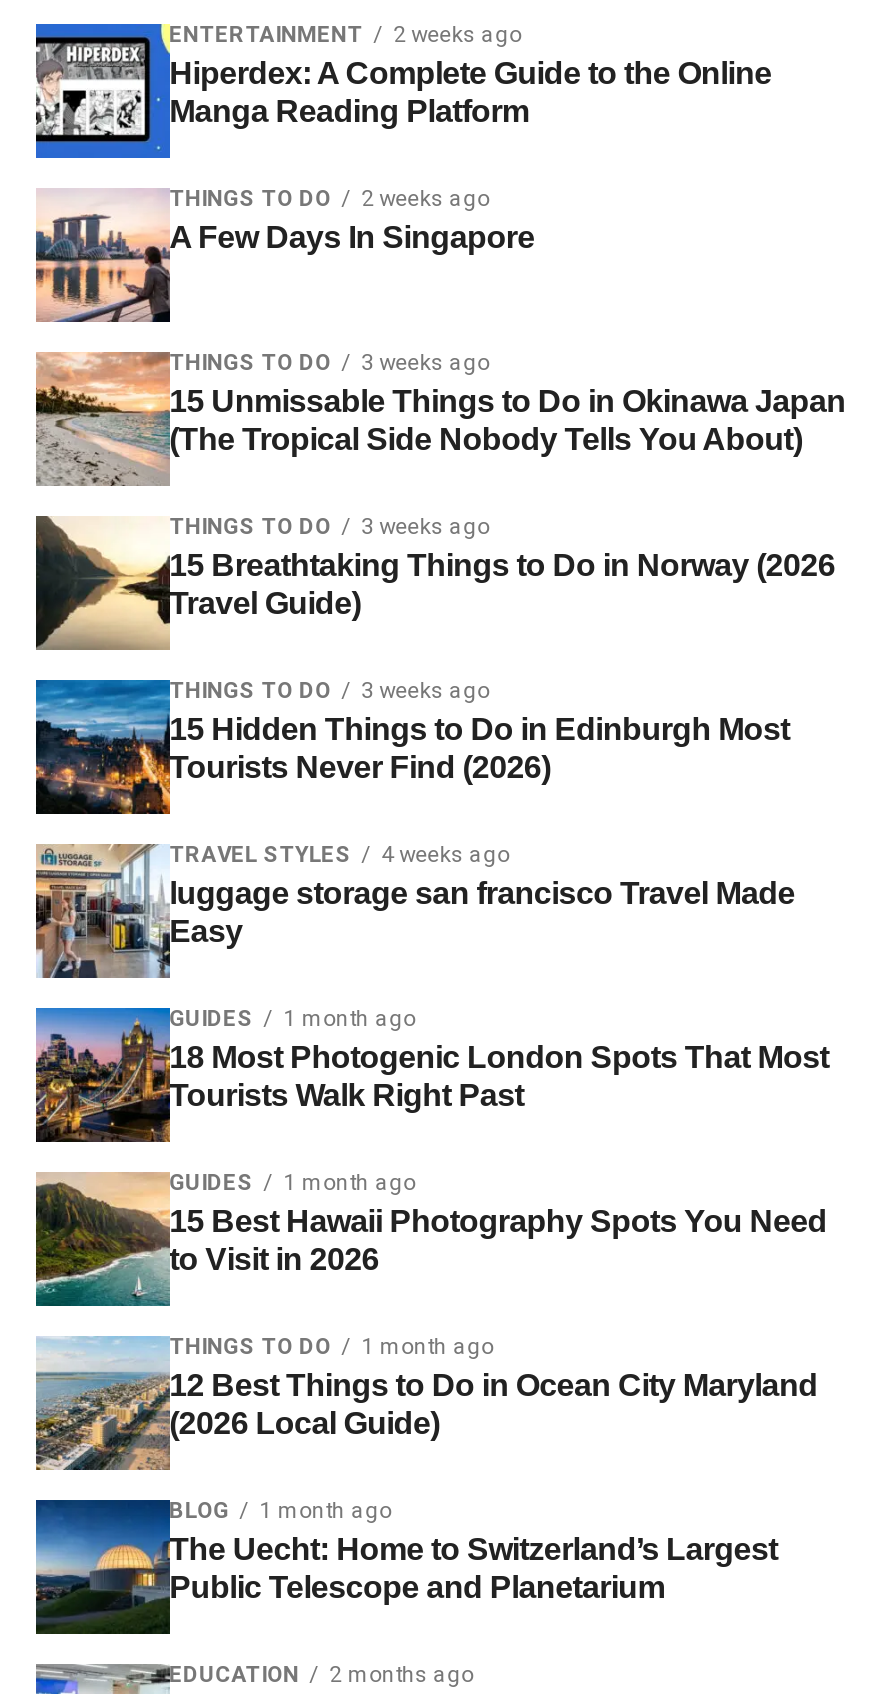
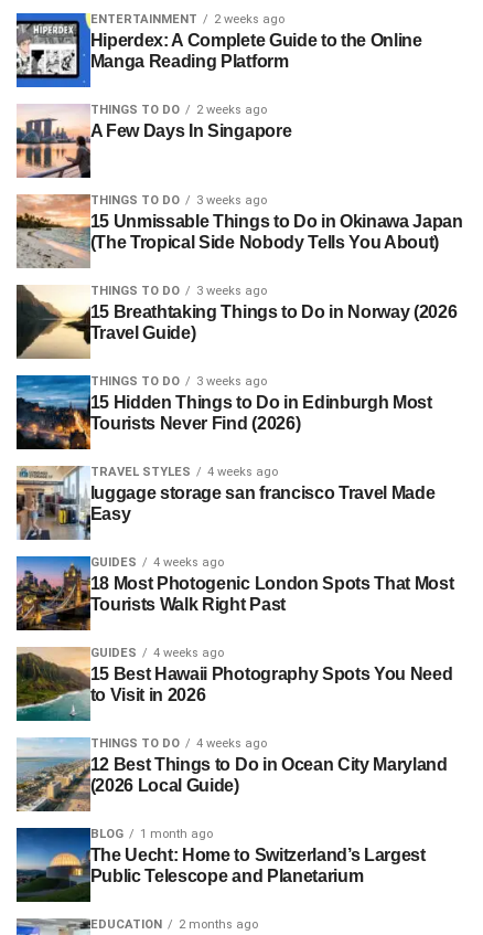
[169,1006,415,1032] GUIDES 1 month ago -> [90,555,223,570] GUIDES 4 weeks ago
[169,1170,415,1196] GUIDES 1 month ago -> [90,646,223,660] GUIDES 4 weeks ago
[169,1334,493,1360] THINGS TO DO 1 month ago -> [90,736,266,751] THINGS TO DO 4 weeks ago

